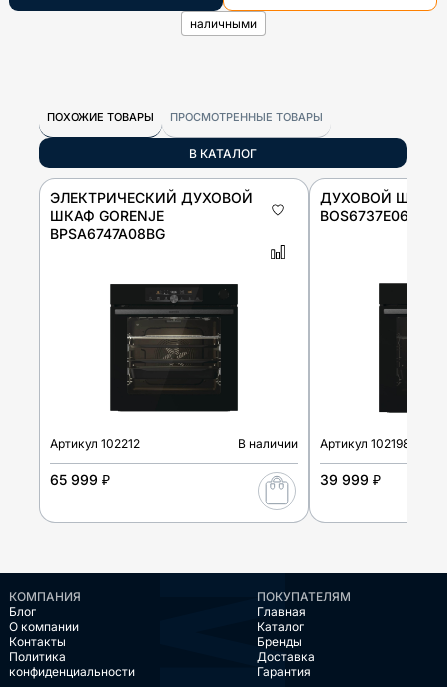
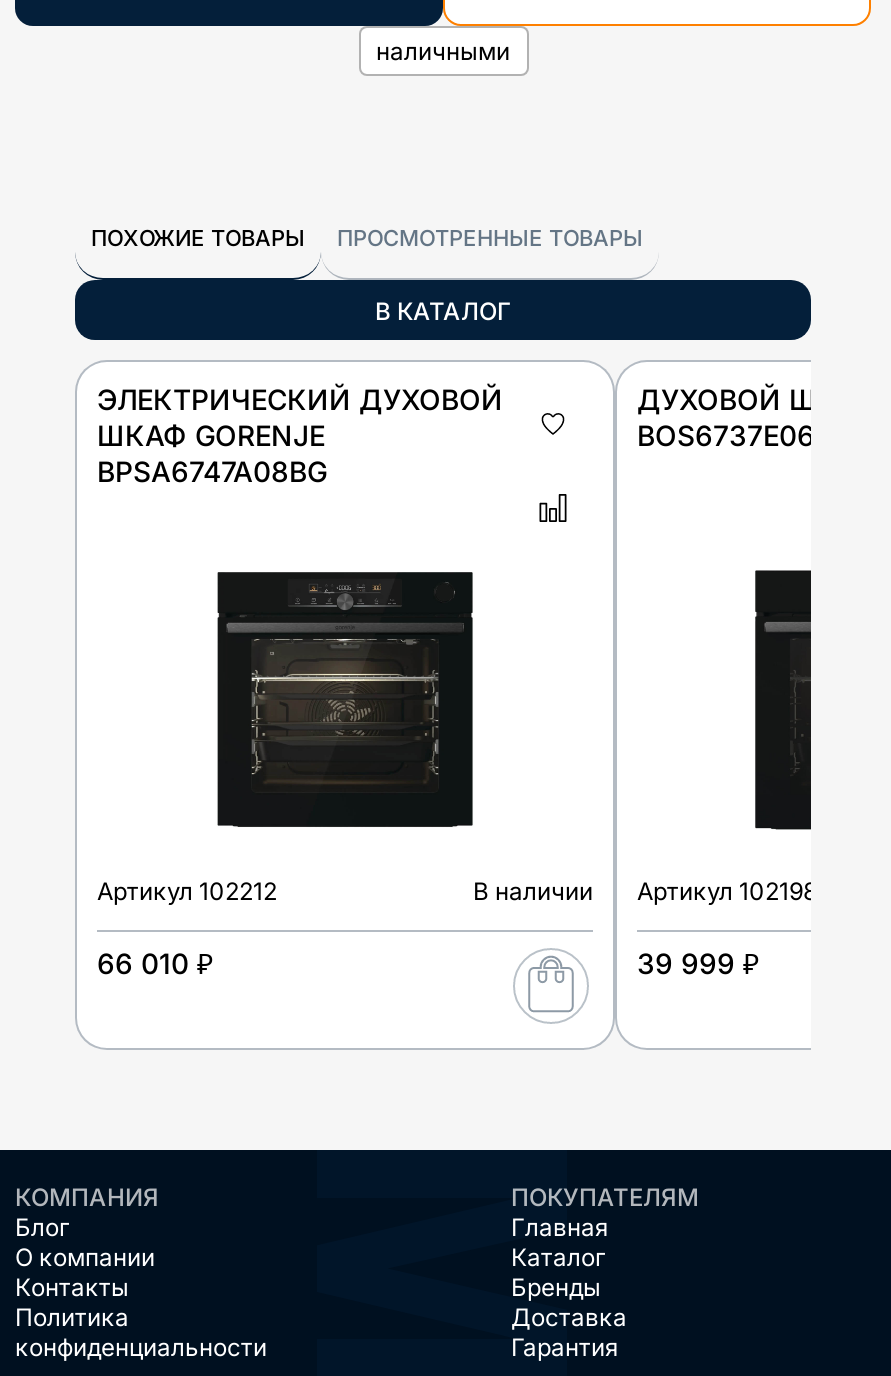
[50,471,110,488] 65 999 ₽ -> [97,946,213,980] 66 010 ₽

